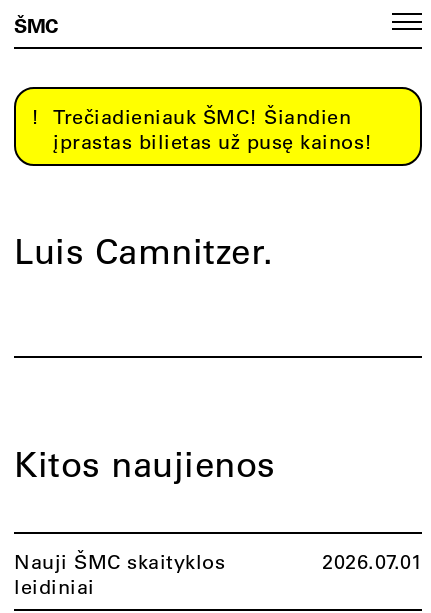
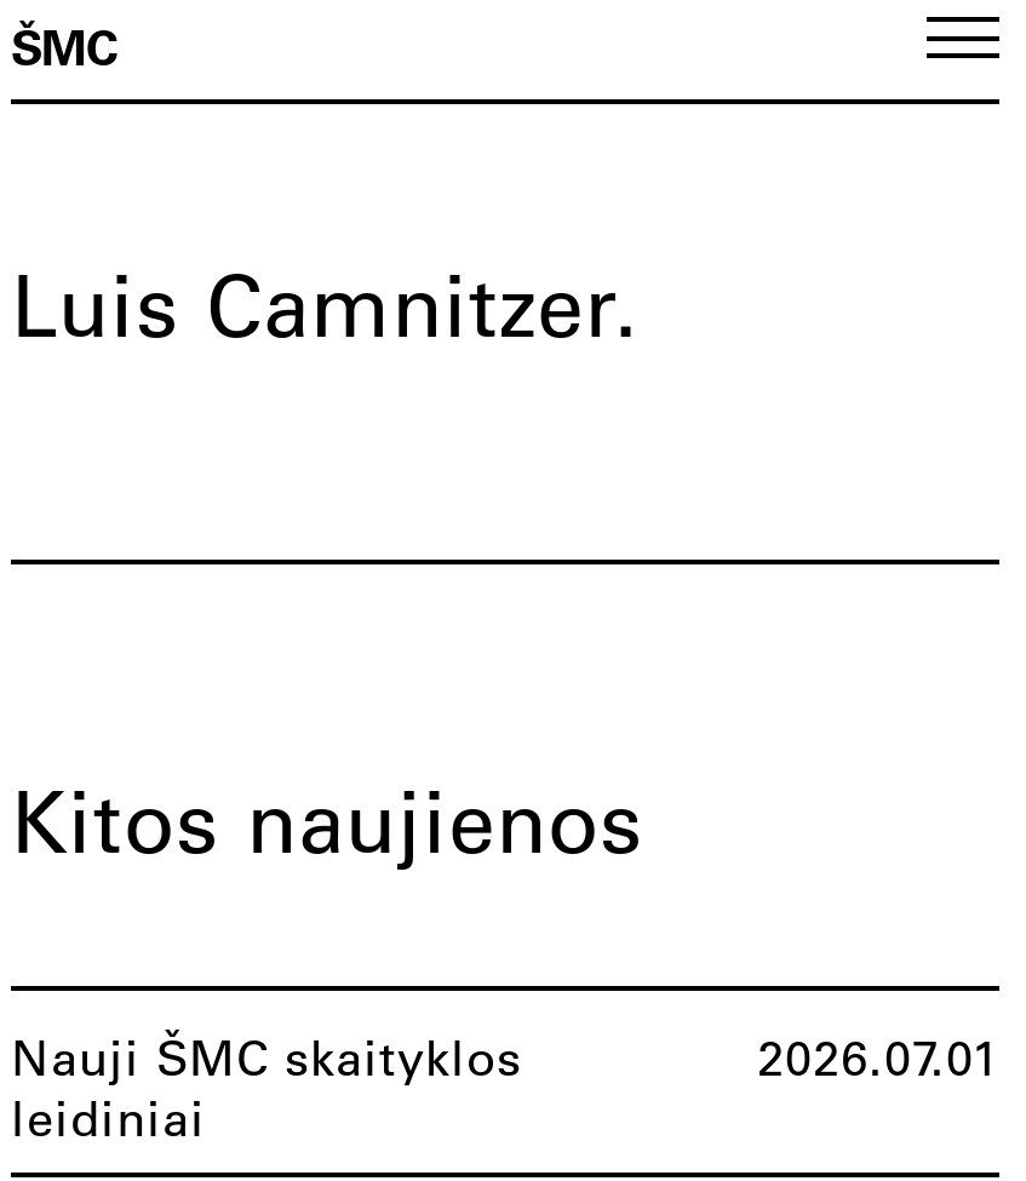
[53,104,372,154] Trečiadieniauk ŠMC! Šiandien | įprastas bilietas už pusę kainos! -> none

